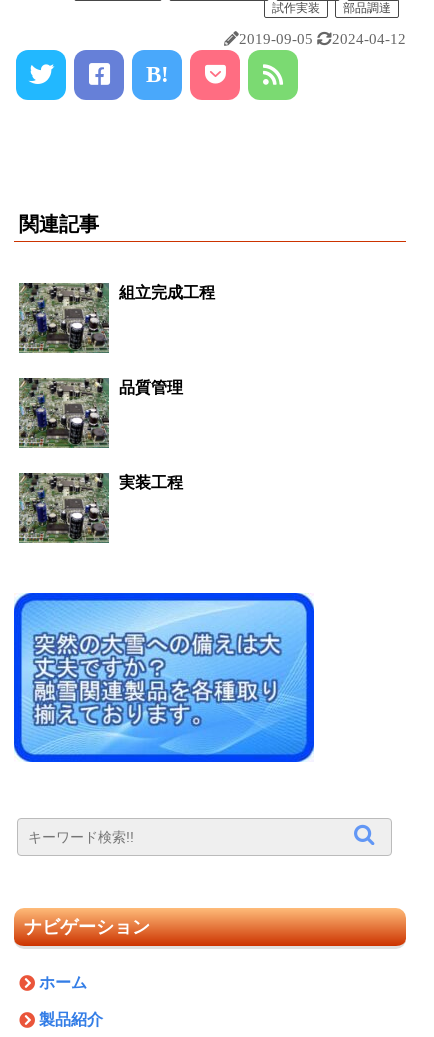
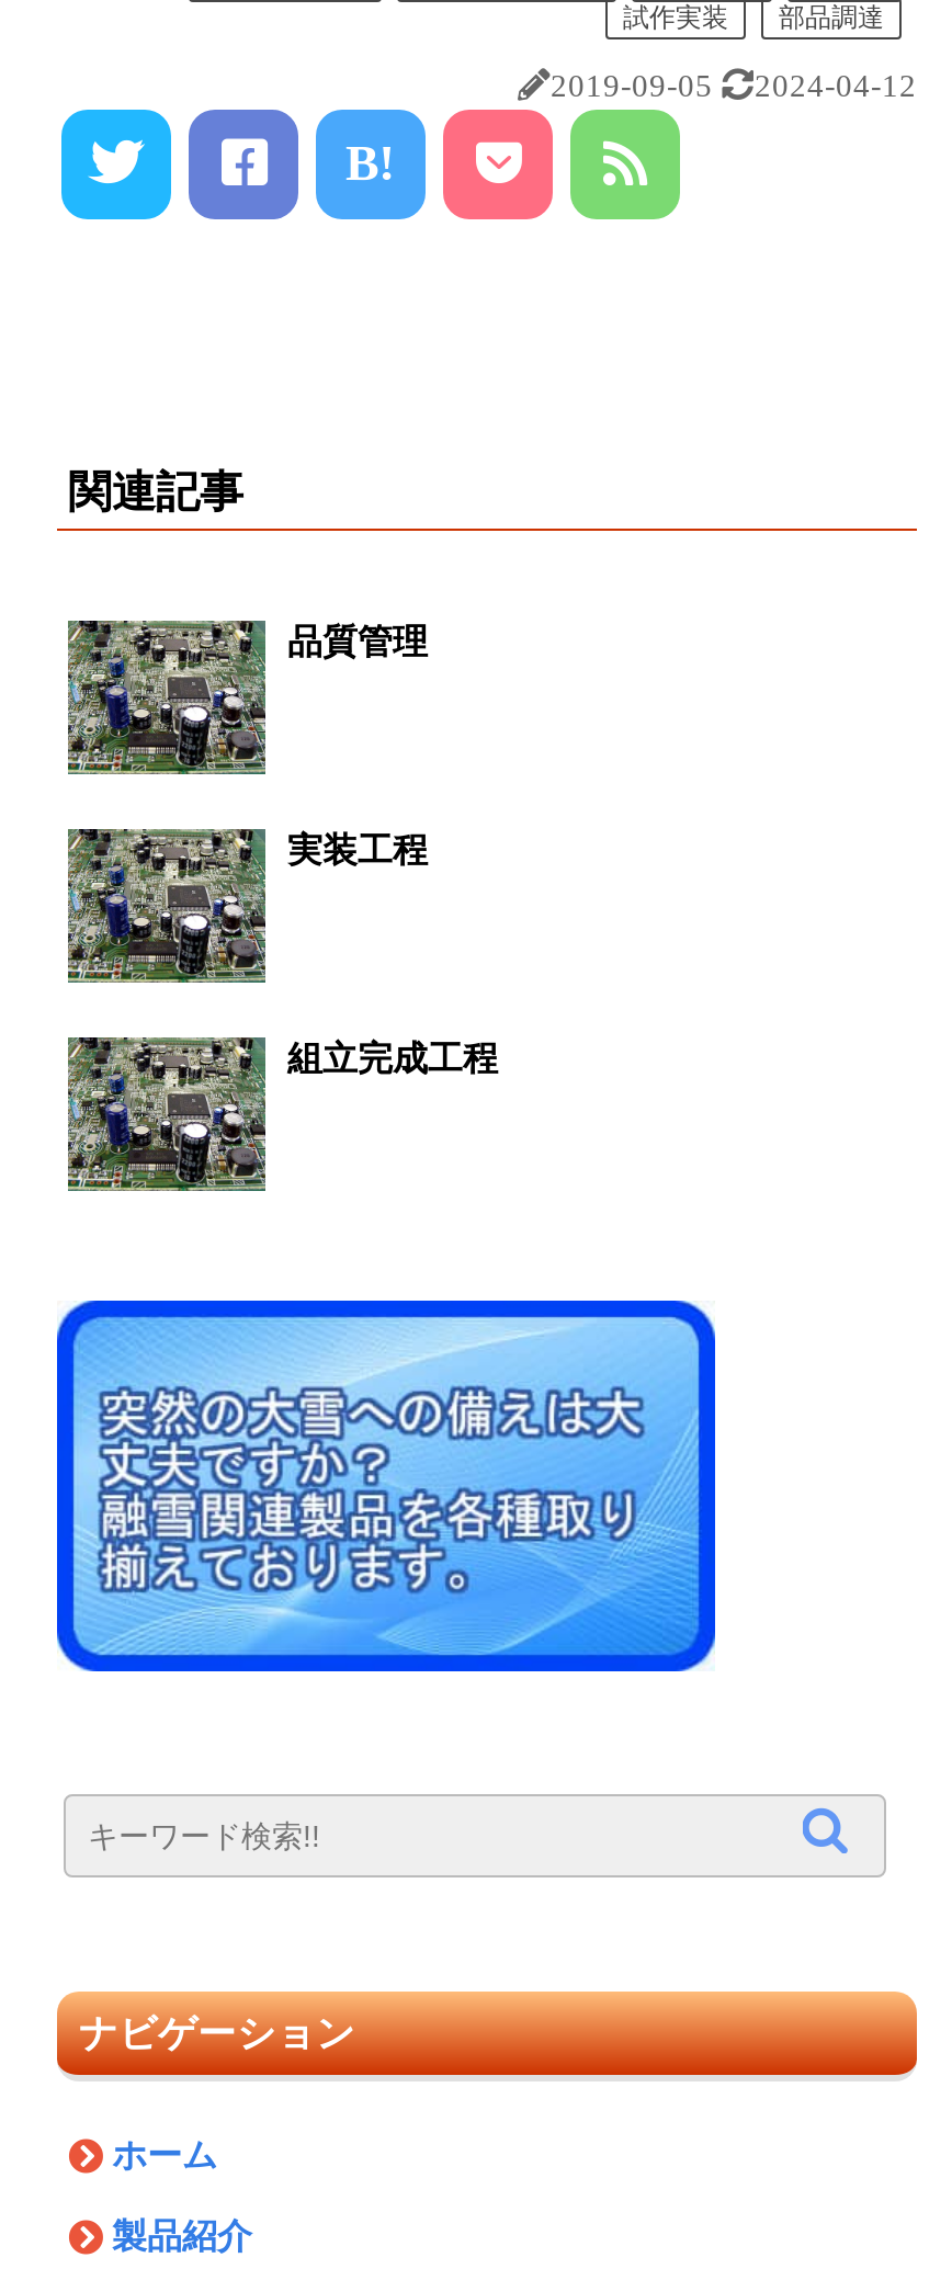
moved [119,284,215,301] -> [287,1041,498,1078]: 組立完成工程
moved [17,376,183,491] -> [64,616,428,869]: [image] | 品質管理 | 実装工程
moved [17,471,111,545] -> [64,825,270,987]: [image]

